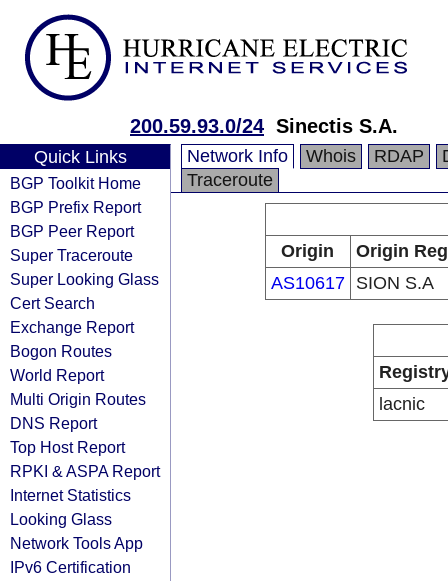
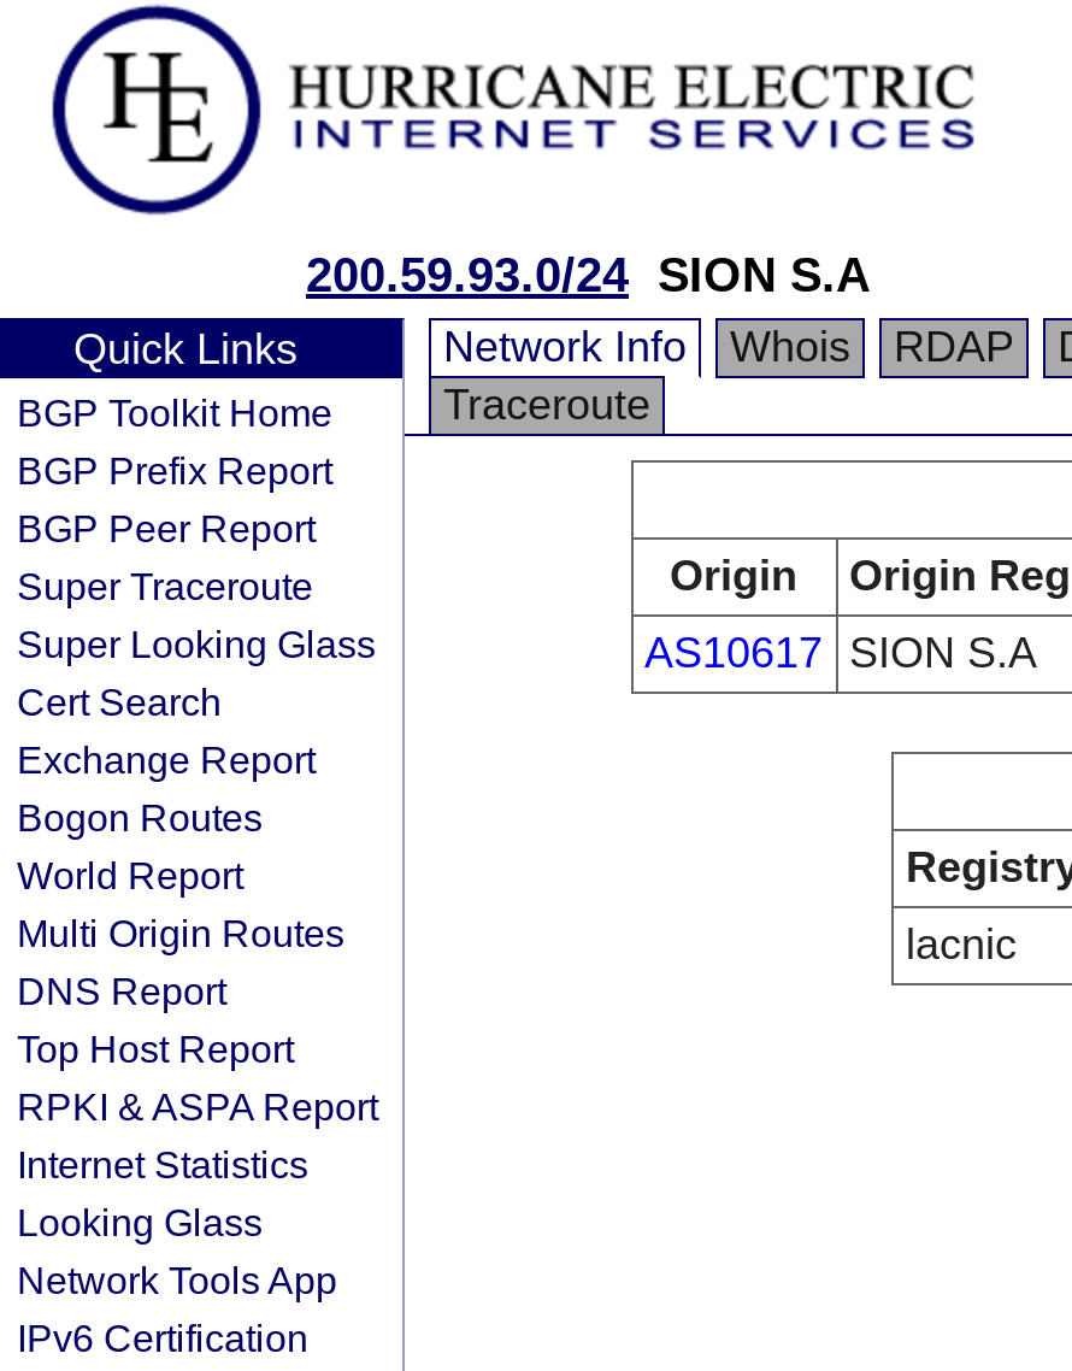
[130,115,398,137] 200.59.93.0/24 Sinectis S.A. -> [306,248,870,301] 200.59.93.0/24 SION S.A

